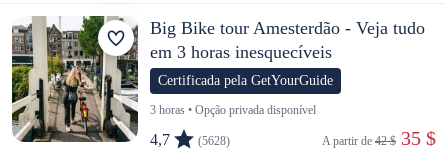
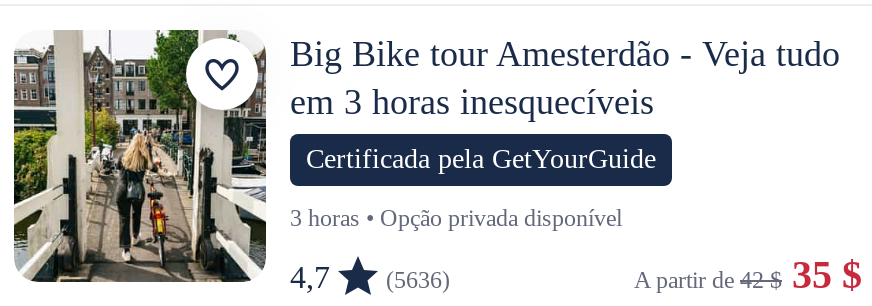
[150,131,230,148] 4,7 (5628) -> [290,260,450,294] 4,7 (5636)

